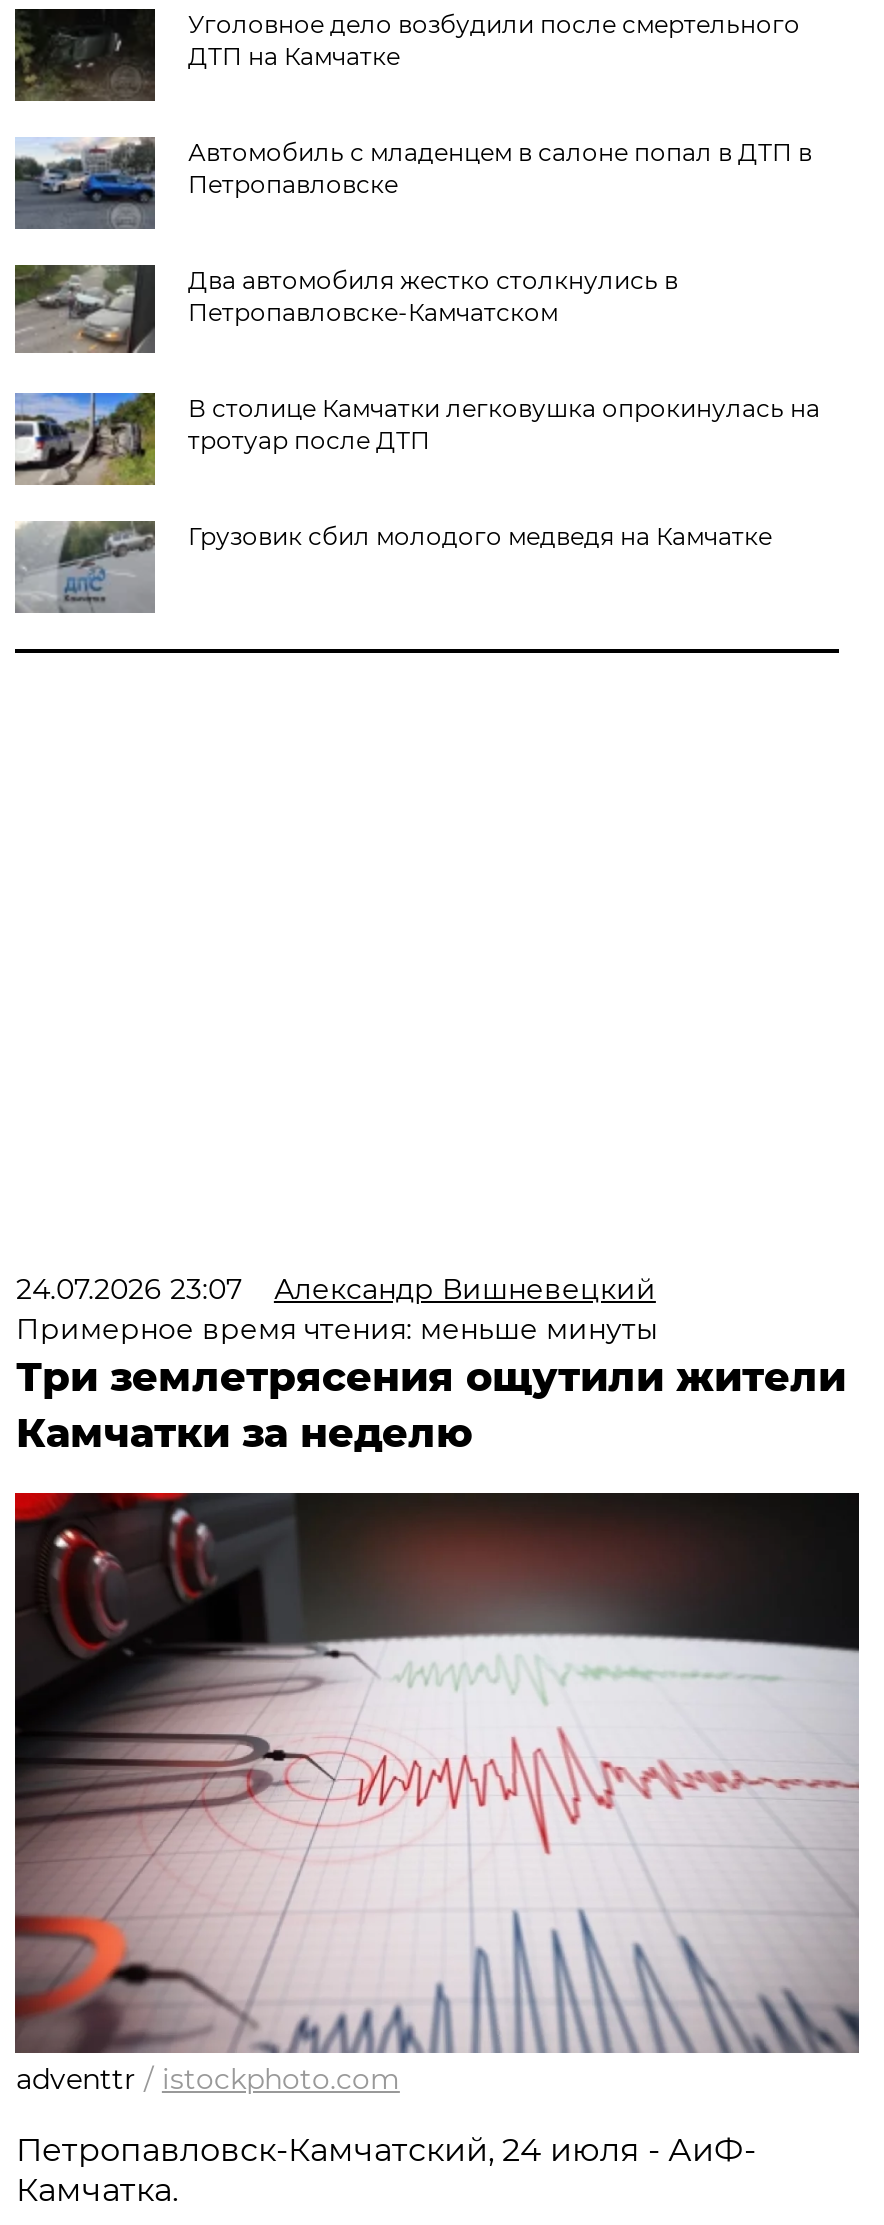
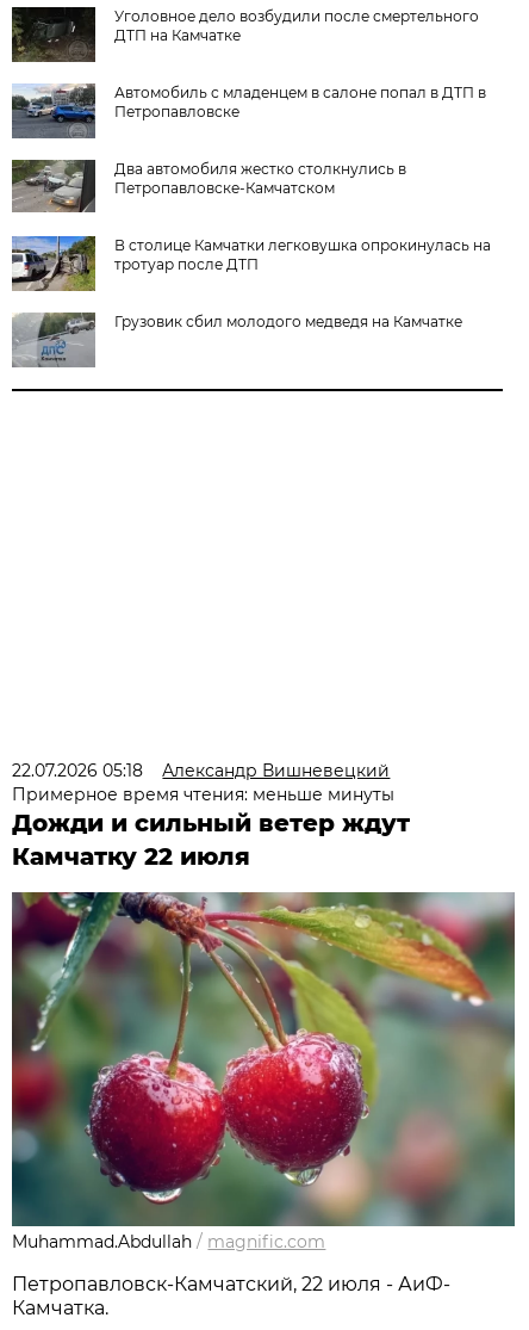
[16,1271,656,1307] 24.07.2026 23:07 Александр Вишневецкий -> [12,760,390,781] 22.07.2026 05:18 Александр Вишневецкий
[16,1353,846,1457] Три землетрясения ощутили жители | Камчатки за неделю -> [12,809,410,871] Дожди и сильный ветер ждут | Камчатку 22 июля
[13,1491,861,2097] [image] | adventtr / istockphoto.com -> [11,891,516,1252] [image] | Muhammad.Abdullah / magnific.com
[16,2131,756,2169] Петропавловск-Камчатский, 24 июля - АиФ- -> [12,1273,451,1295] Петропавловск-Камчатский, 22 июля - АиФ-

